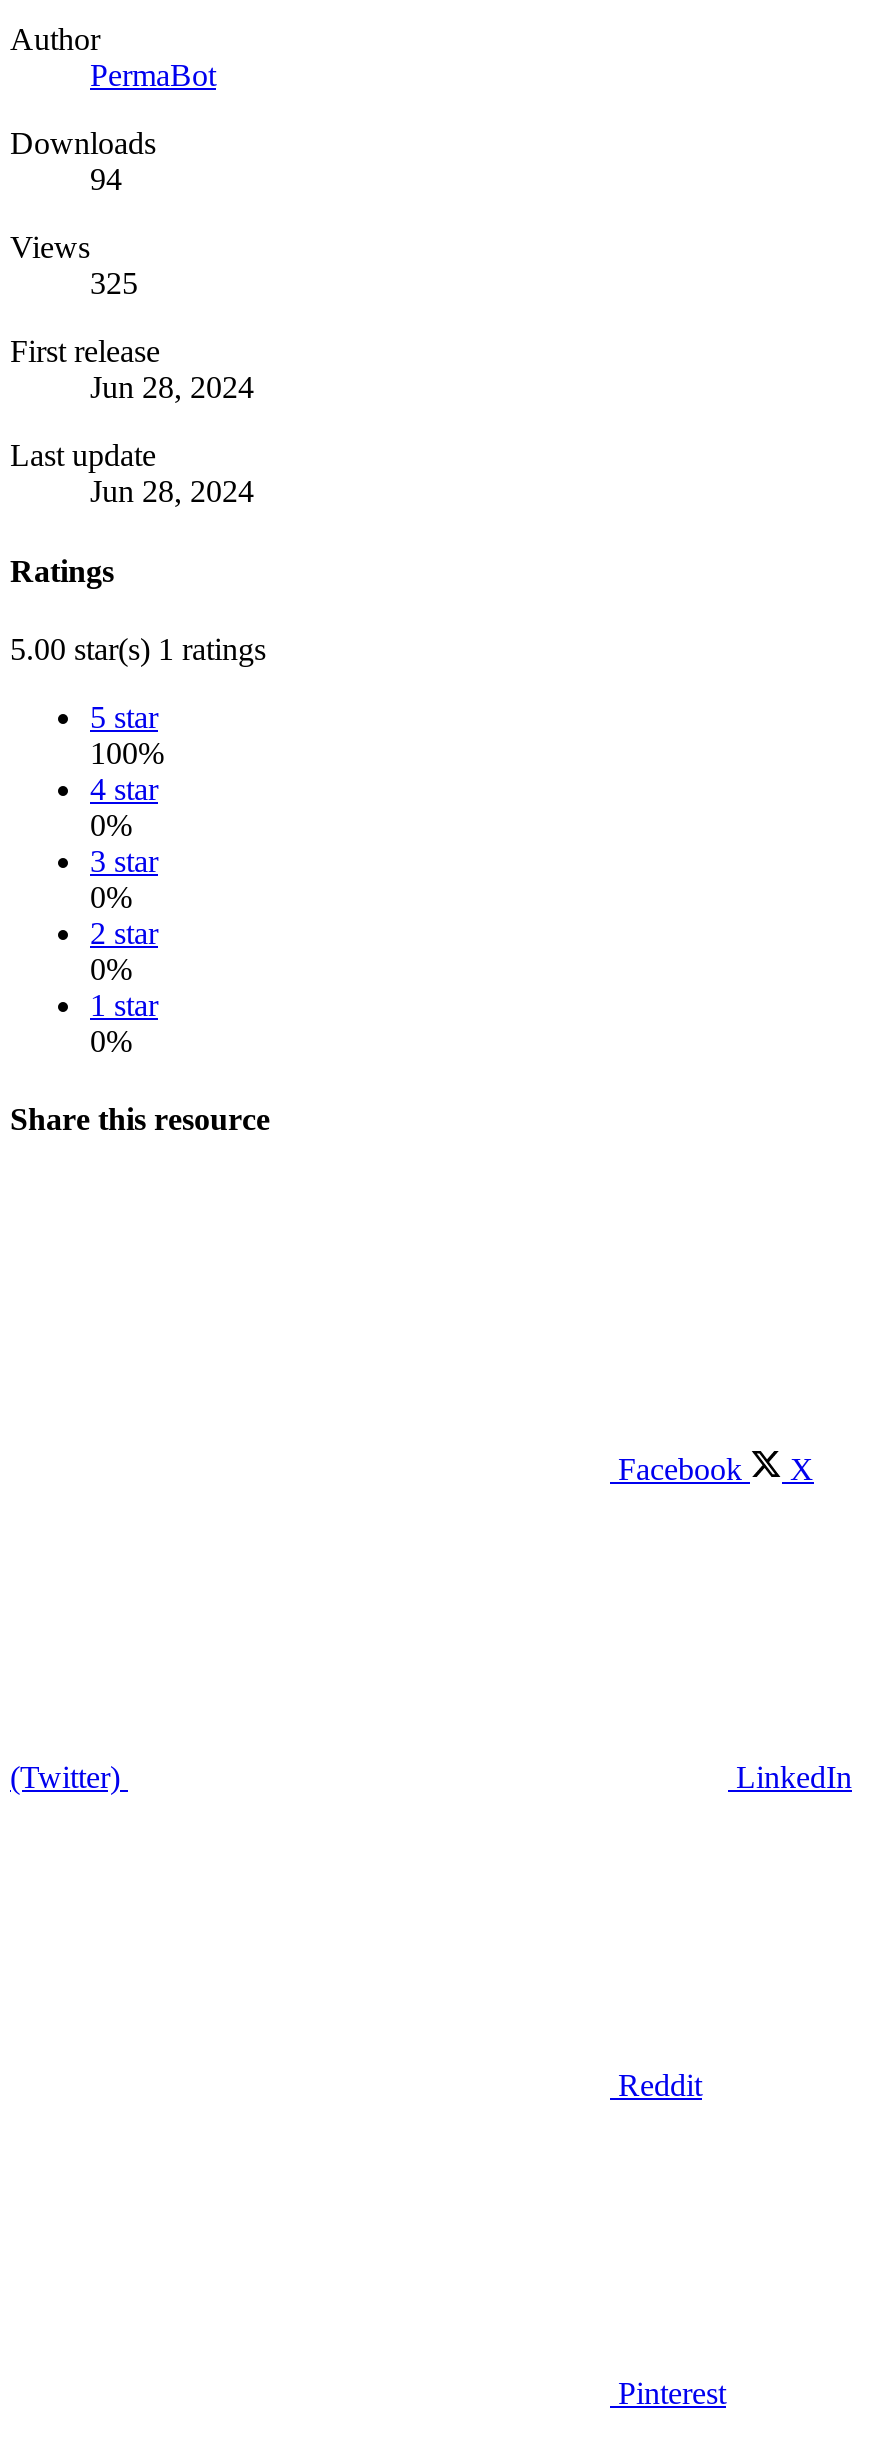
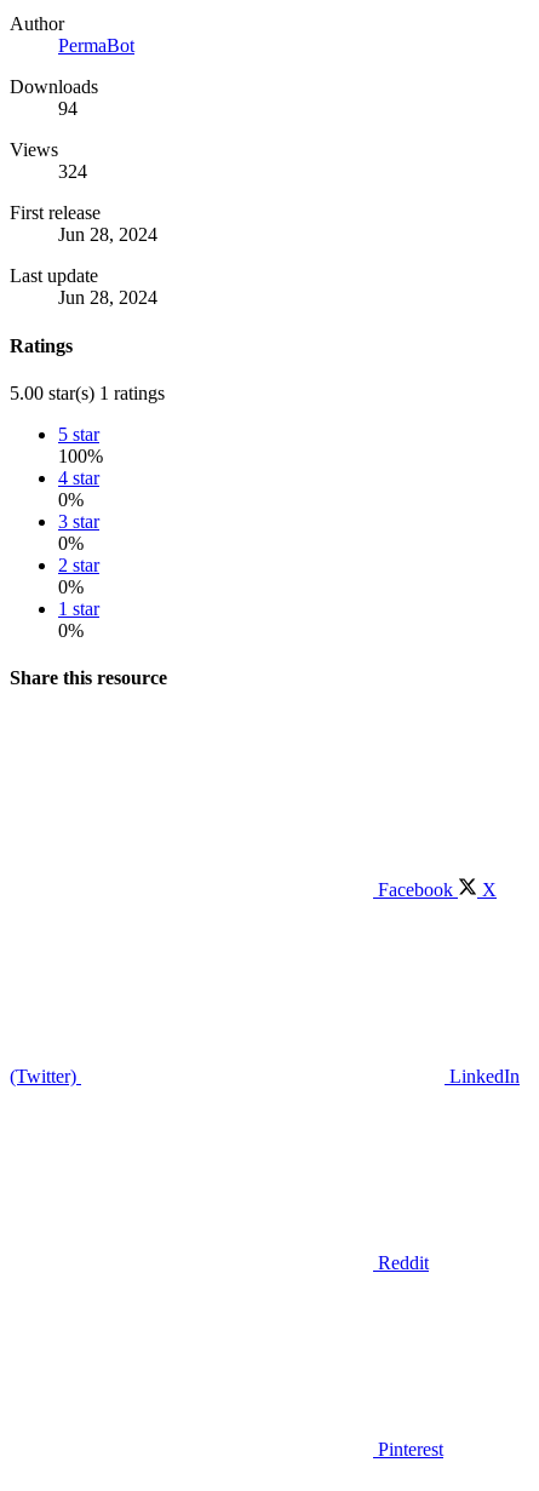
[90,267,138,301] 325 -> [58,161,87,182] 324

